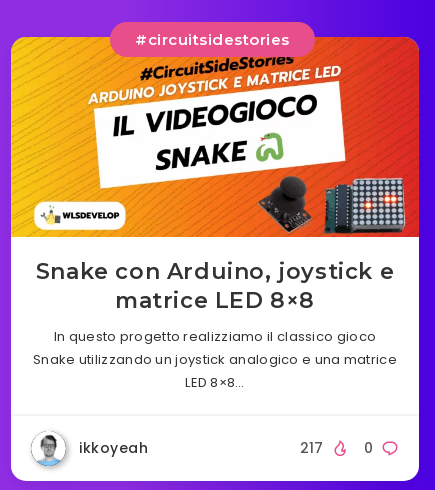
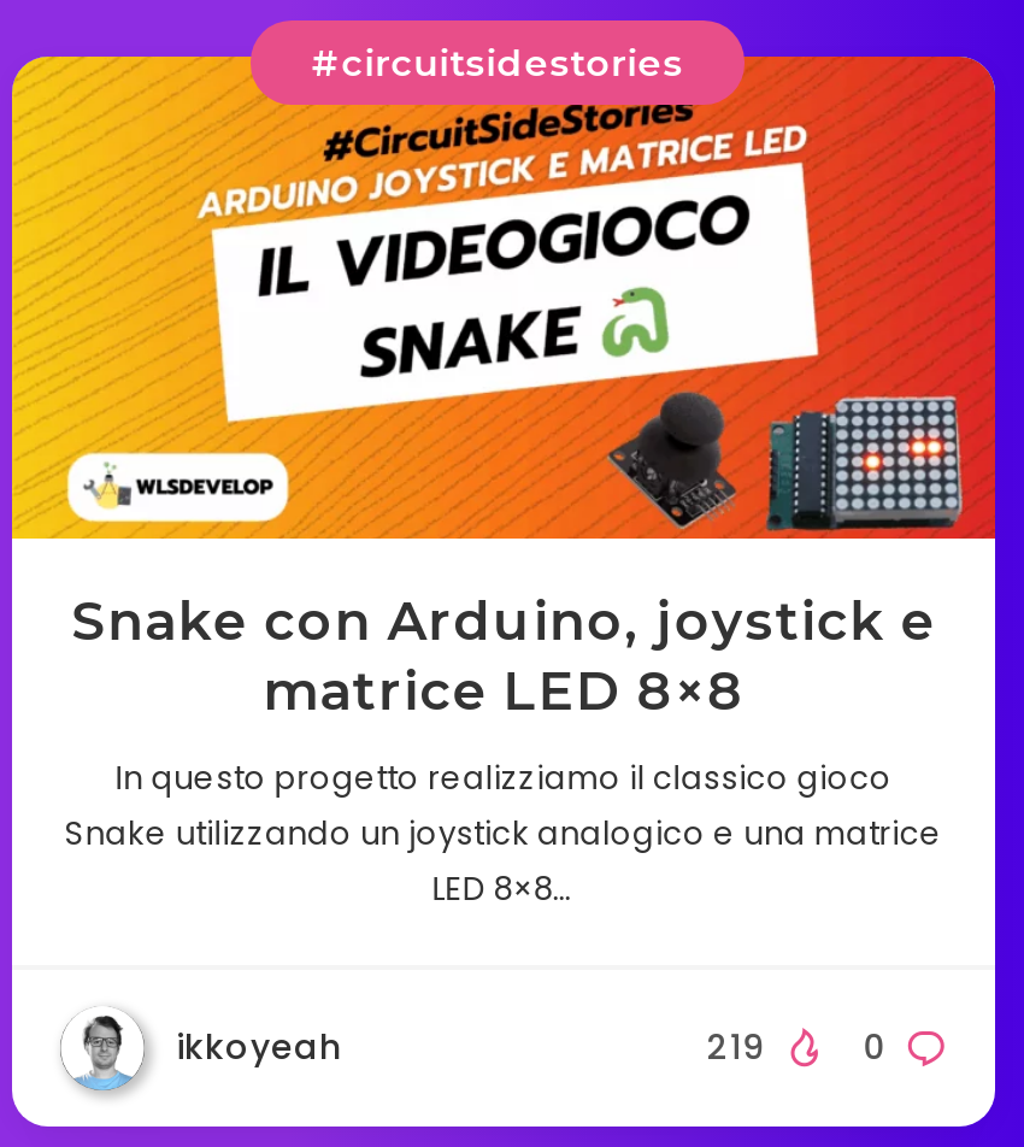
[299,438,373,458] 217 0 -> [707,1022,885,1070] 219 0

